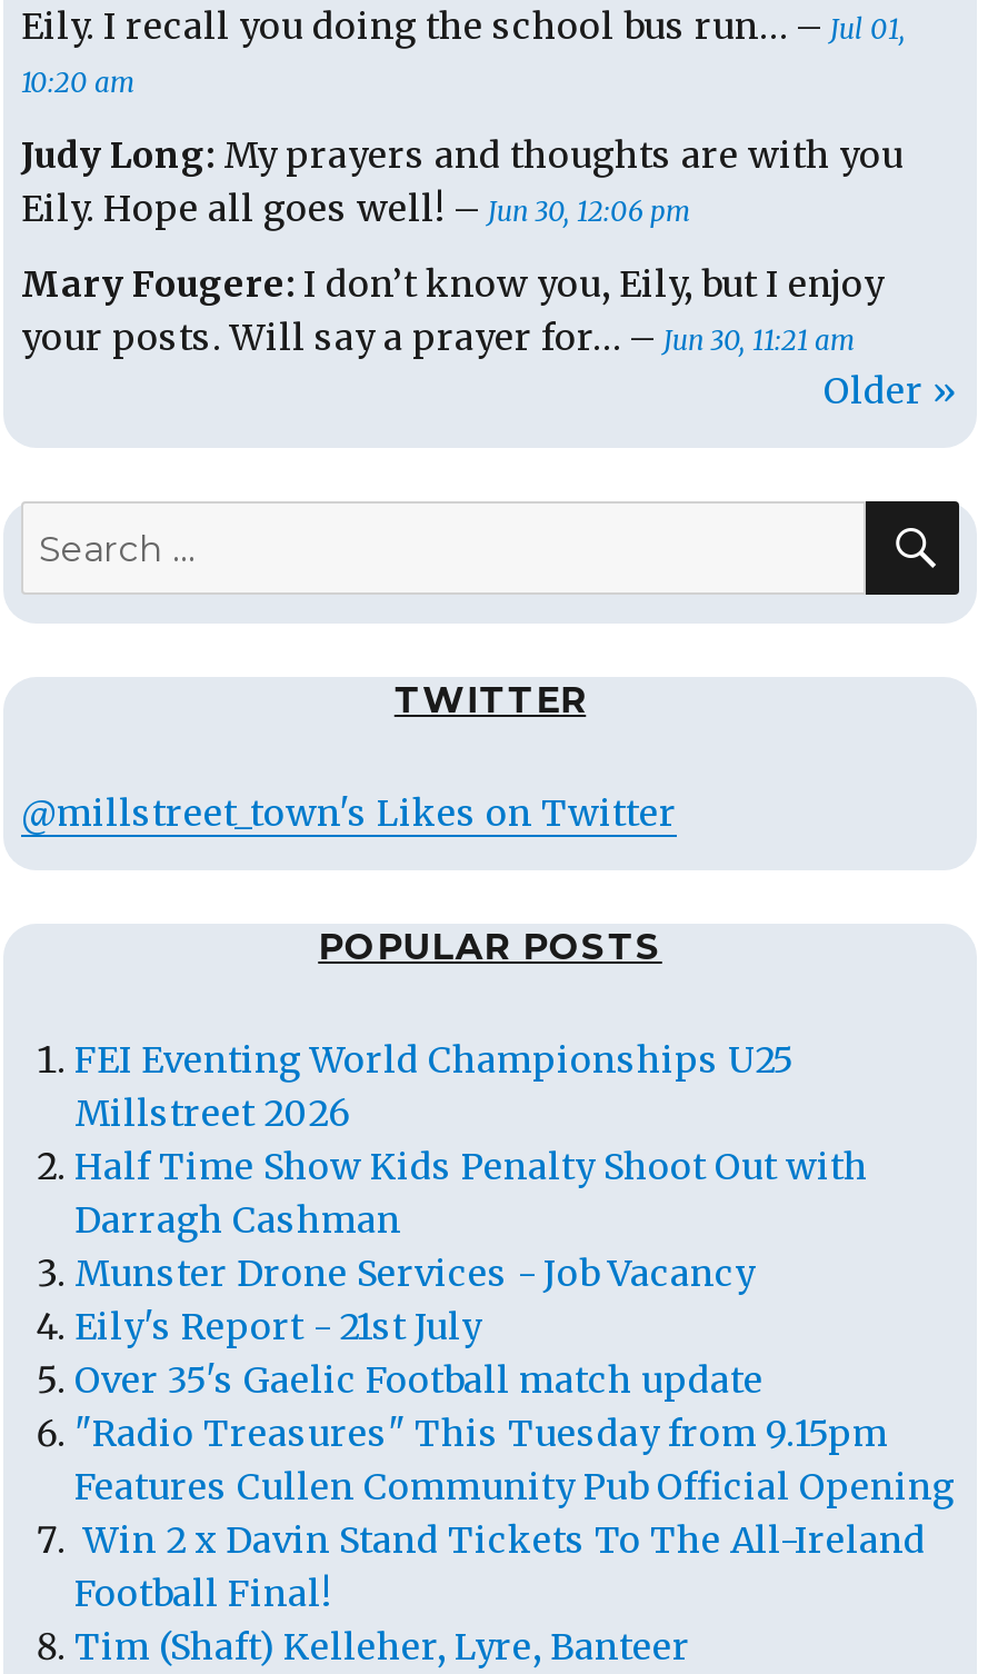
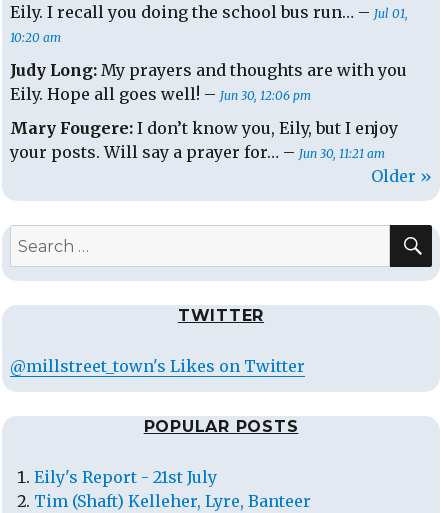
[74,1038,868,1295] FEI Eventing World Championships U25 | Millstreet 2026 | Half Time Show Kids Penalty Shoot Out with | Darragh Cashman | Munster Drone Services - Job Vacancy -> none
[74,1358,955,1616] Over 35's Gaelic Football match update | "Radio Treasures" This Tuesday from 9.15pm | Features Cullen Community Pub Official Opening | Win 2 x Davin Stand Tickets To The All-Ireland | Football Final! -> none

